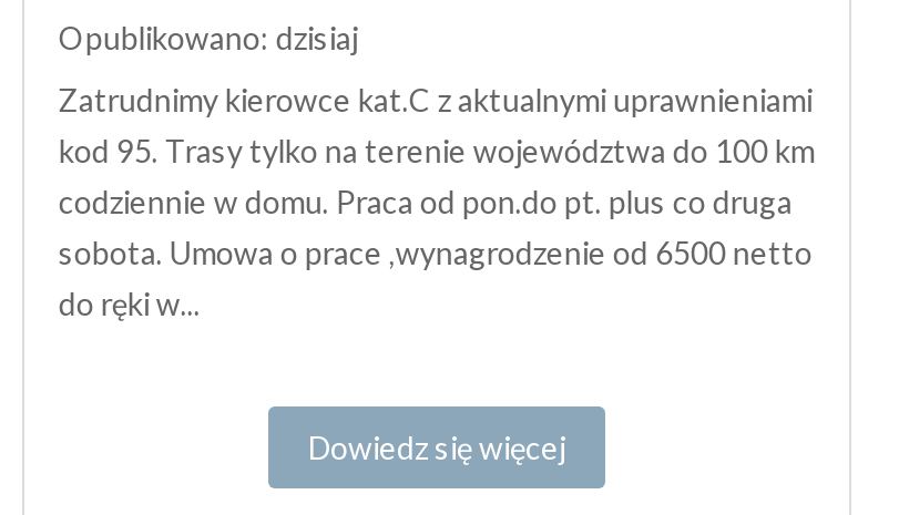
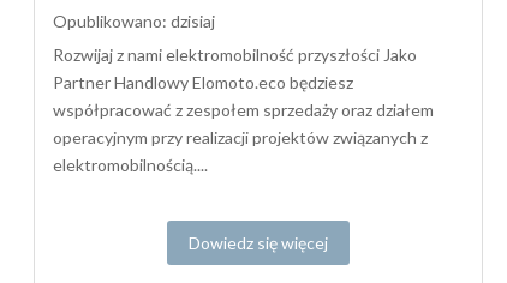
[59,82,815,323] Zatrudnimy kierowce kat.C z aktualnymi uprawnieniami | kod 95. Trasy tylko na terenie województwa do 100 km | codziennie w domu. Praca od pon.do pt. plus co druga | sobota. Umowa o prace ,wynagrodzenie od 6500 netto | do ręki w... -> [53,45,434,176] Rozwijaj z nami elektromobilność przyszłości Jako | Partner Handlowy Elomoto.eco będziesz | współpracować z zespołem sprzedaży oraz działem | operacyjnym przy realizacji projektów związanych z | elektromobilnością....

